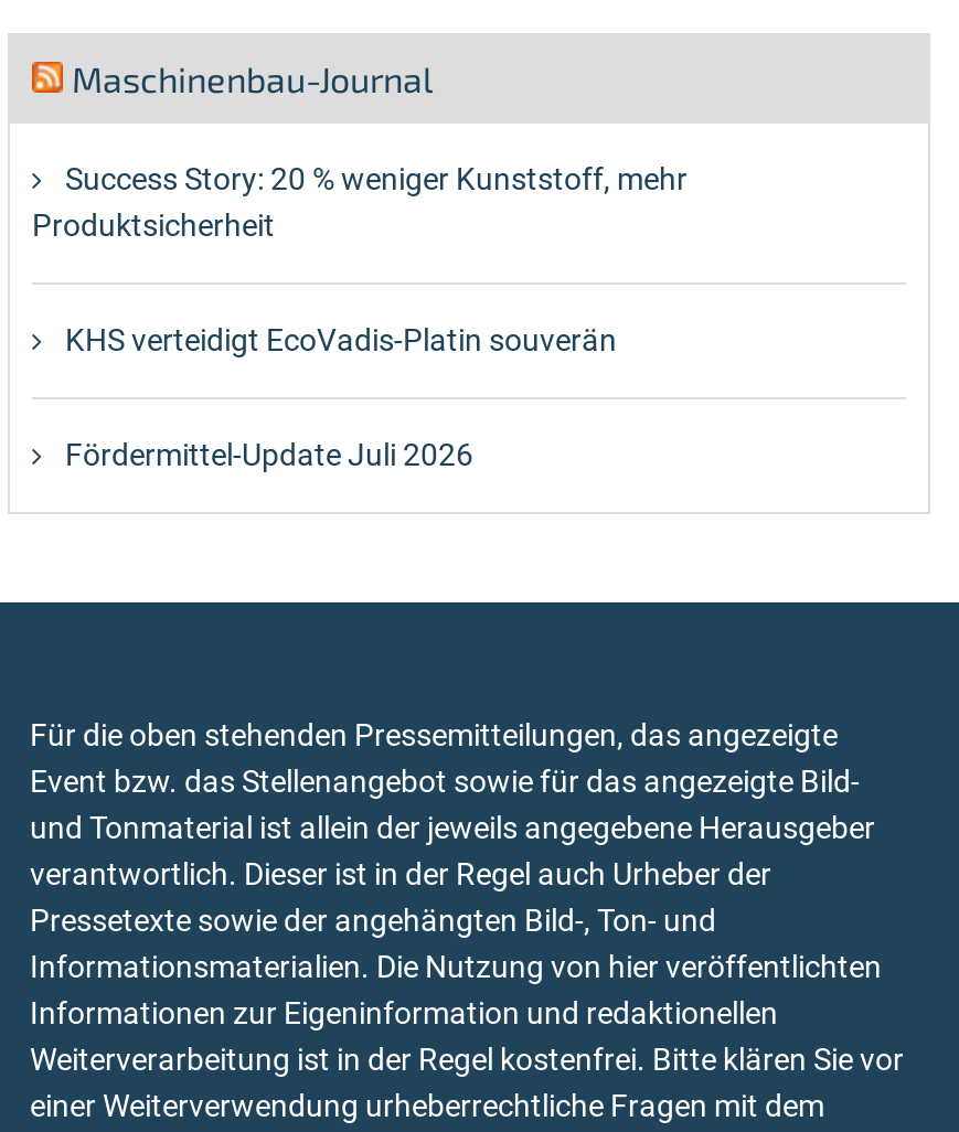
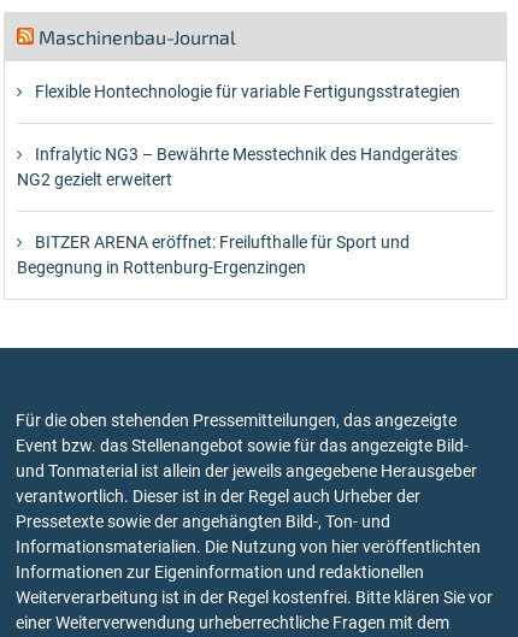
[32,161,688,243] Success Story: 20 % weniger Kunststoff, mehr | Produktsicherheit -> [35,82,460,101] Flexible Hontechnologie für variable Fertigungsstrategien
[65,322,617,357] KHS verteidigt EcoVadis-Platin souverän -> [17,144,458,189] Infralytic NG3 – Bewährte Messtechnik des Handgerätes | NG2 gezielt erweitert
[65,437,473,472] Fördermittel-Update Juli 2026 -> [17,232,410,277] BITZER ARENA eröffnet: Freilufthalle für Sport und | Begegnung in Rottenburg-Ergenzingen

